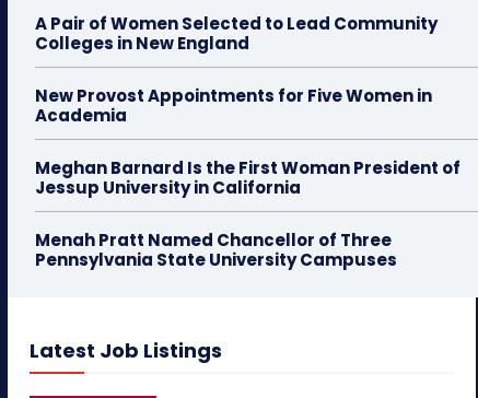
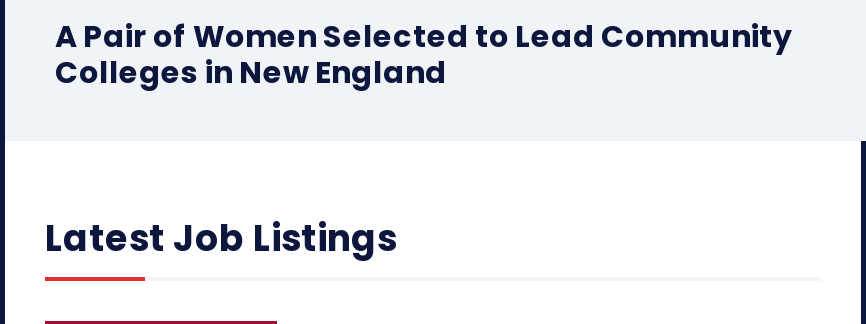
[35,85,460,272] New Provost Appointments for Five Women in | Academia | Meghan Barnard Is the First Woman President of | Jessup University in California | Menah Pratt Named Chancellor of Three | Pennsylvania State University Campuses -> none

